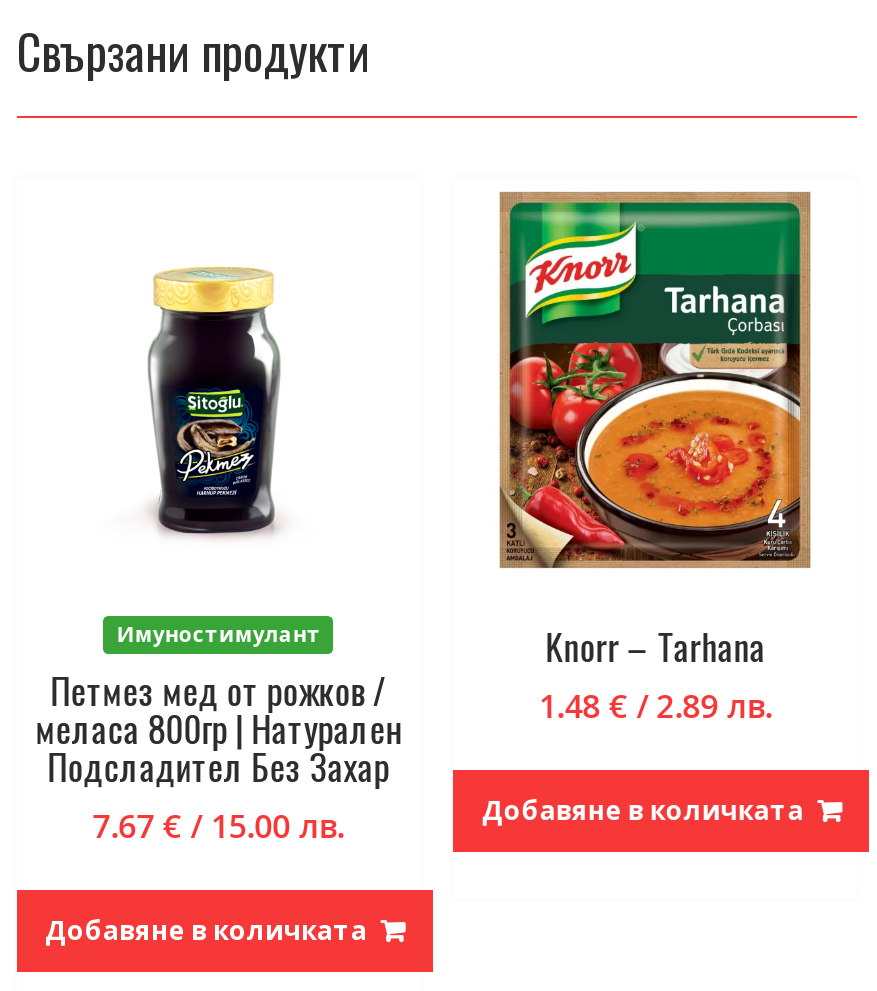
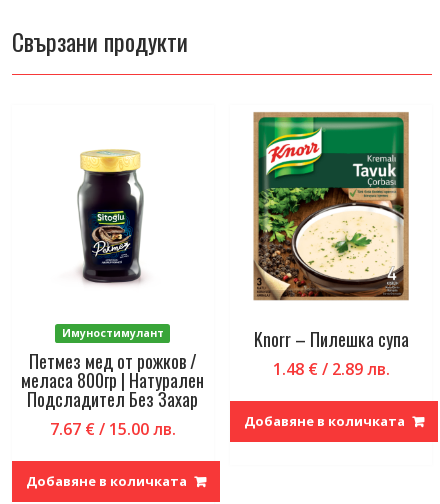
[509,280,801,671] [image] | Knorr – Tarhana -> [254,155,409,352] [image] | Knorr – Пилешка супа

